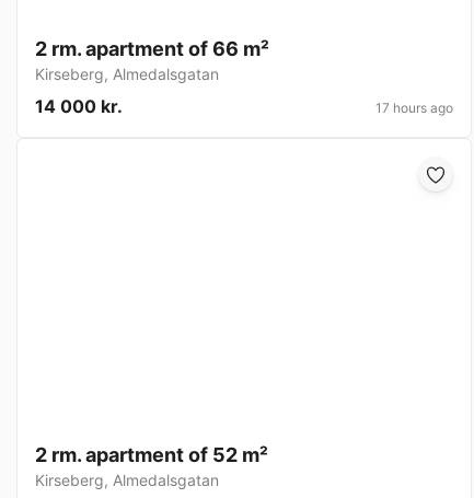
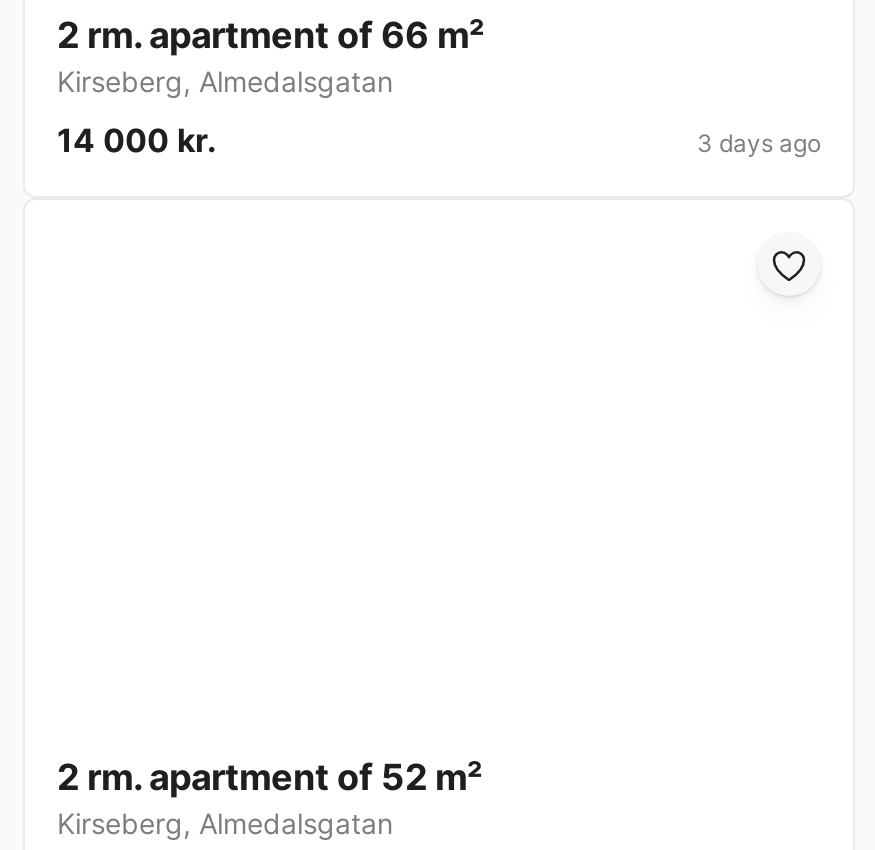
[375,100,453,116] 17 hours ago -> [697,129,821,159] 3 days ago

